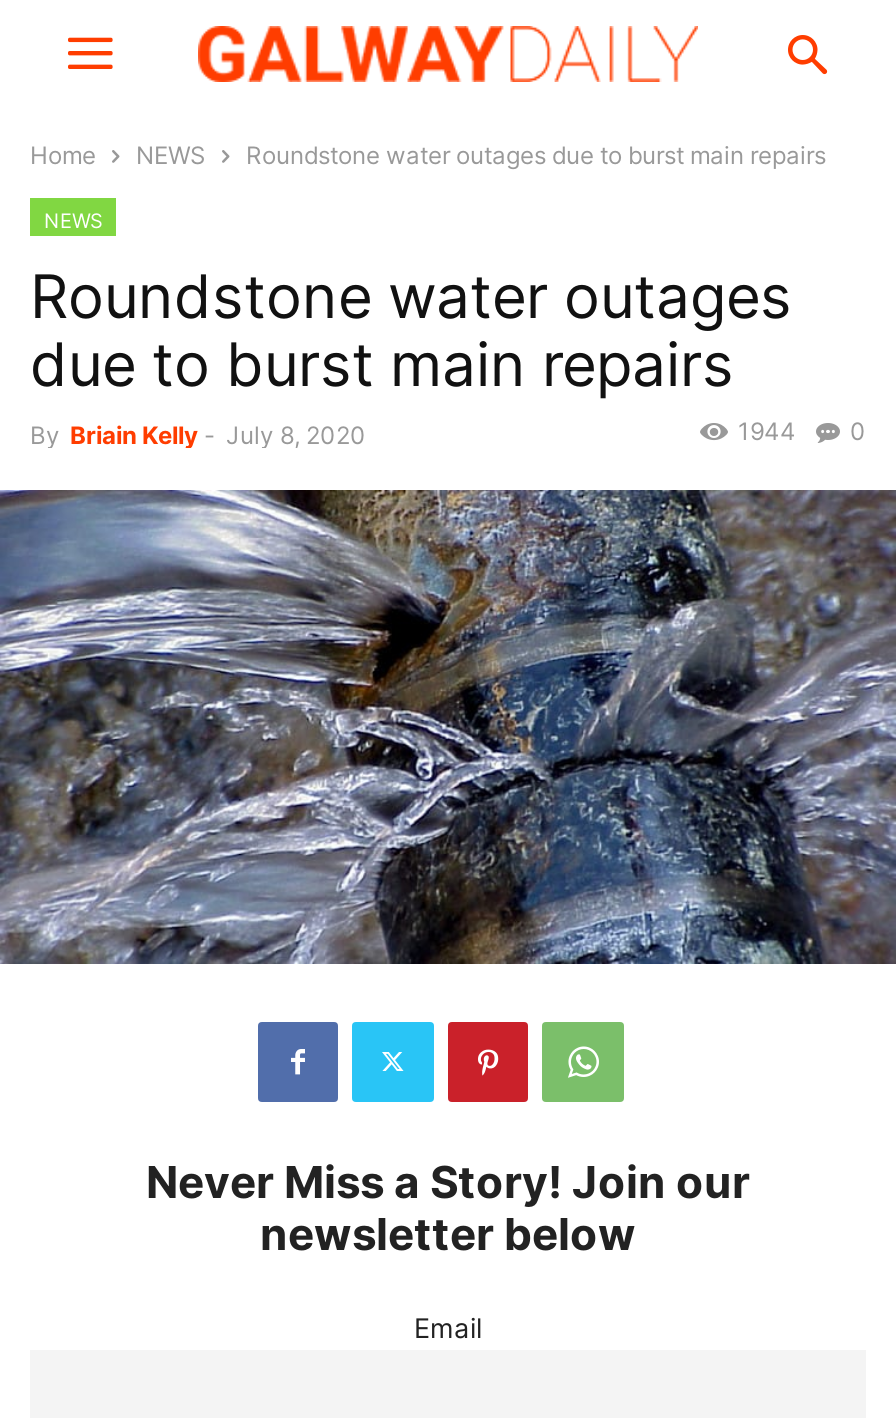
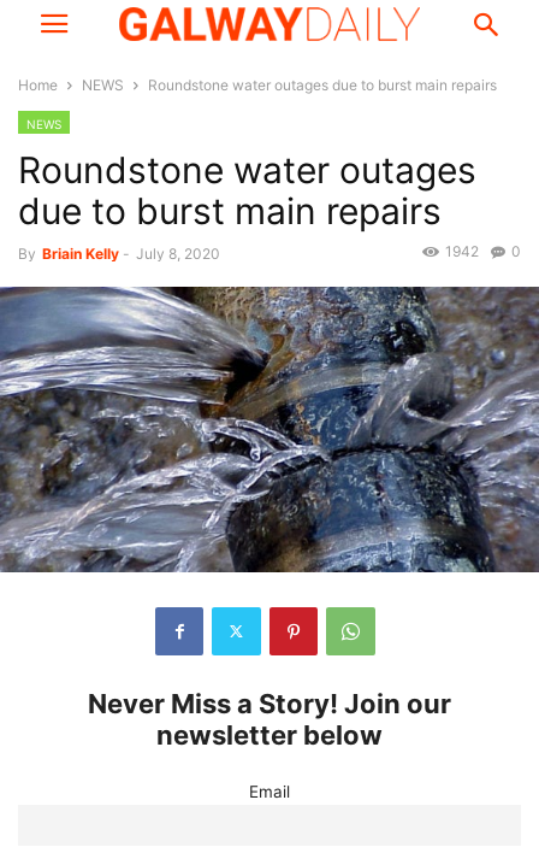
[738,416,866,446] 1944 0 -> [445,242,521,260] 1942 0

